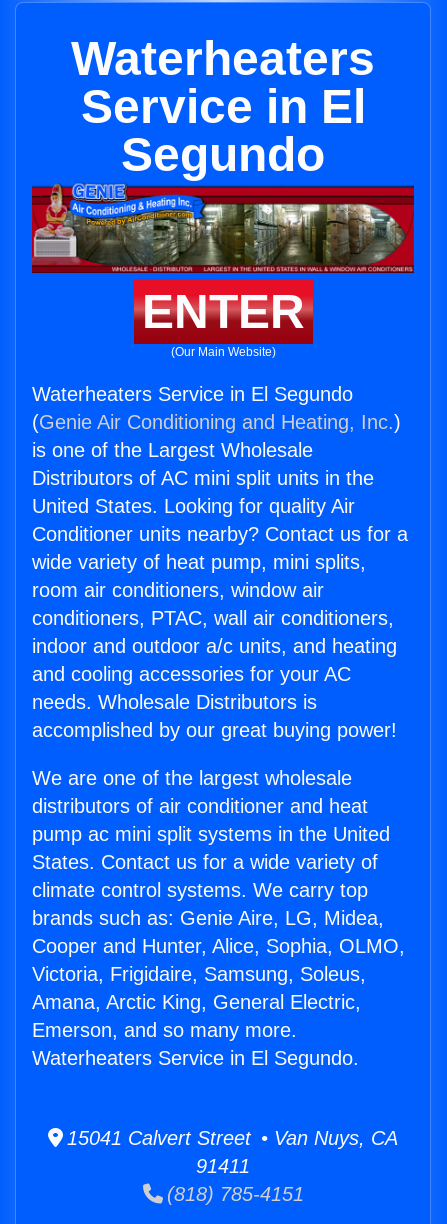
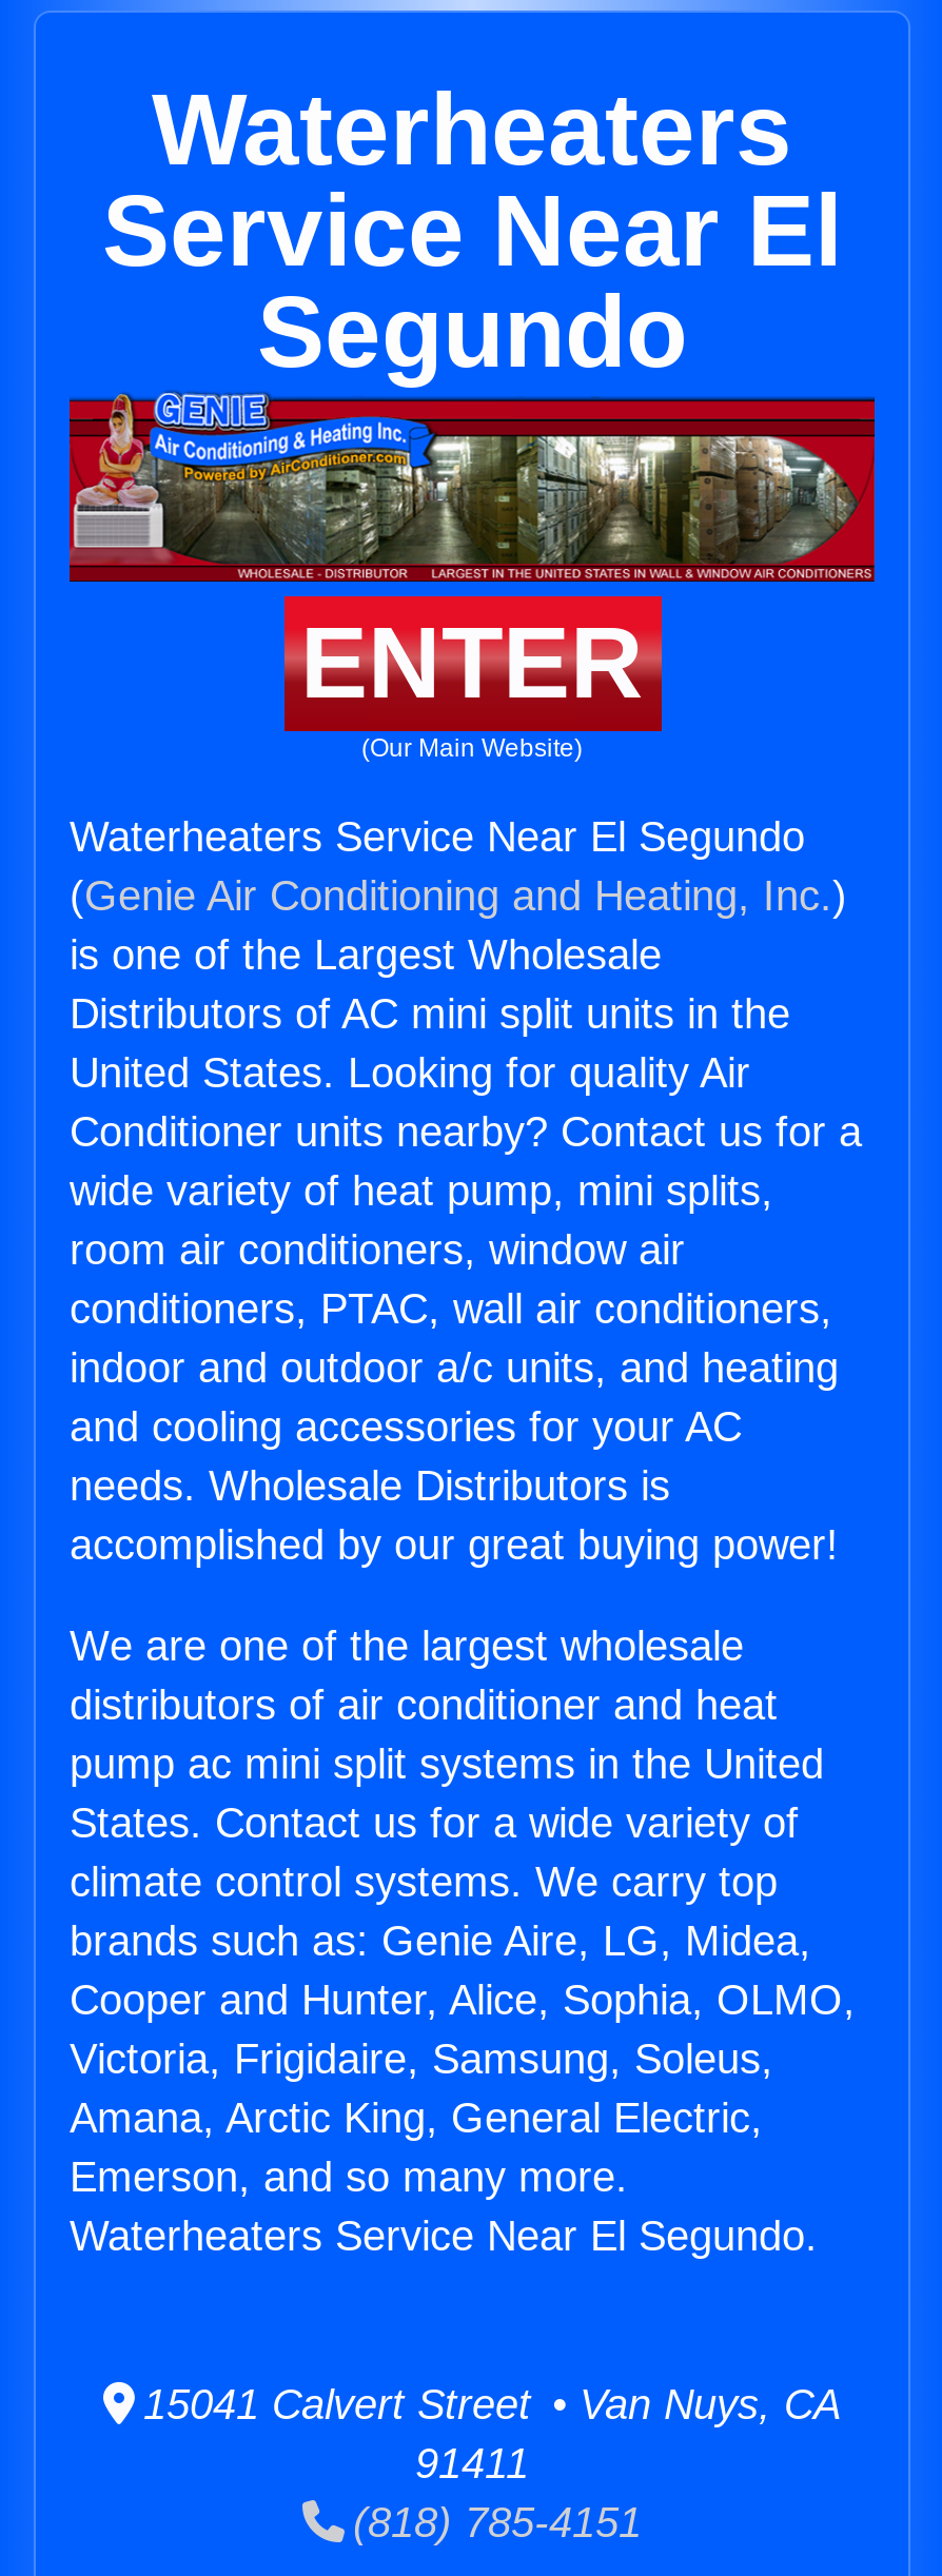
[80,80,365,133] Service in El -> [102,175,842,287] Service Near El
[32,383,353,405] Waterheaters Service in El Segundo -> [70,814,805,860] Waterheaters Service Near El Segundo
[32,1047,359,1069] Waterheaters Service in El Segundo. -> [70,2213,818,2259] Waterheaters Service Near El Segundo.

